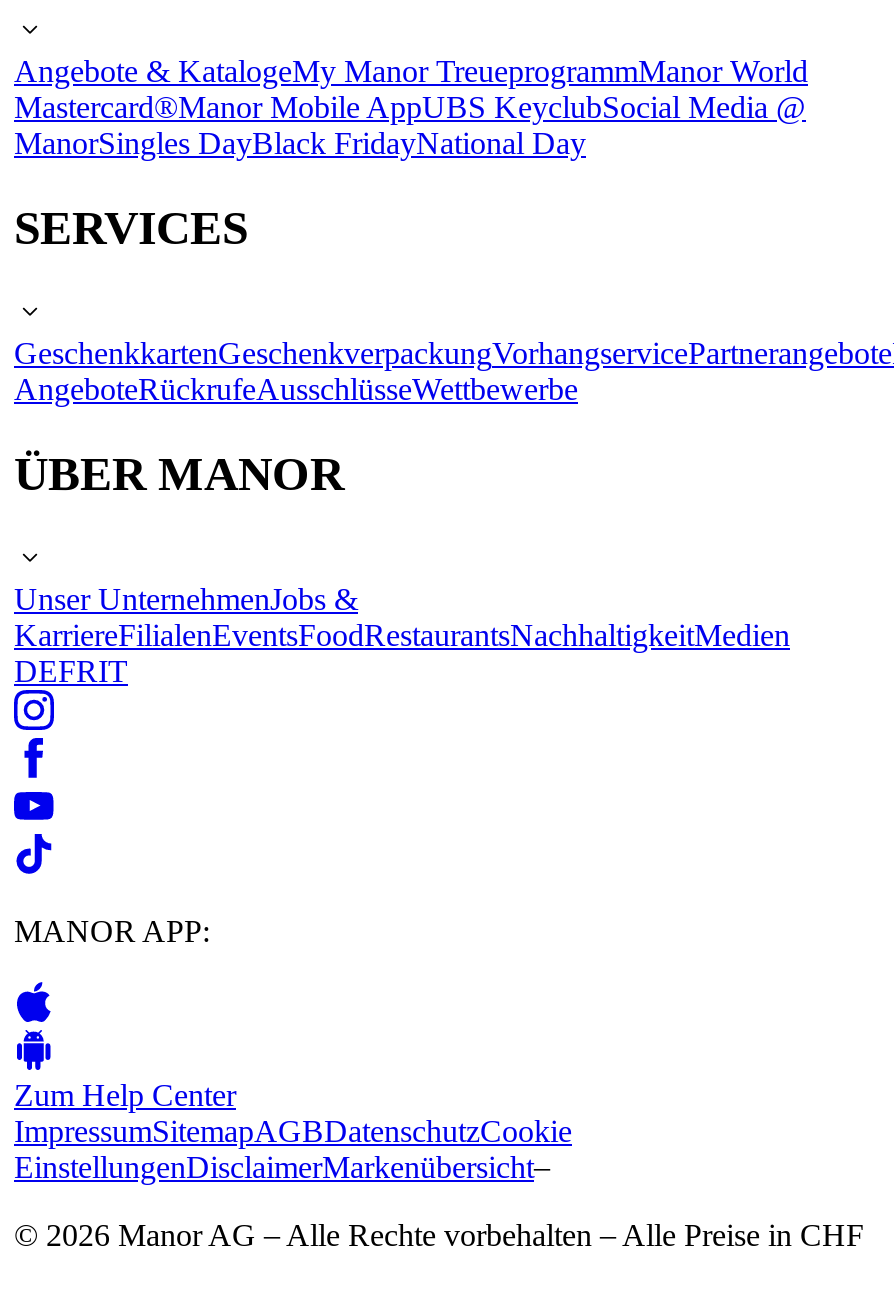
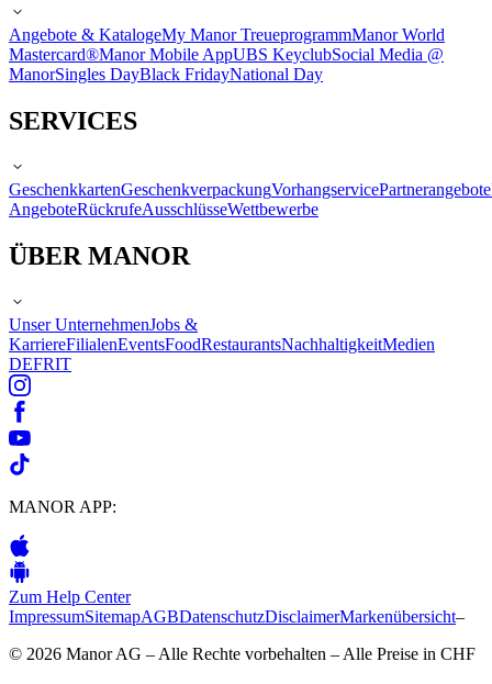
[14,1113,572,1183] ImpressumSitemapAGBDatenschutzCookie | EinstellungenDisclaimerMarkenübersicht– -> [9,607,465,625] ImpressumSitemapAGBDatenschutzDisclaimerMarkenübersicht–

